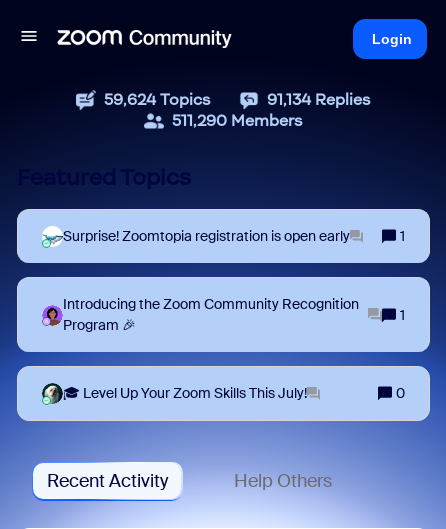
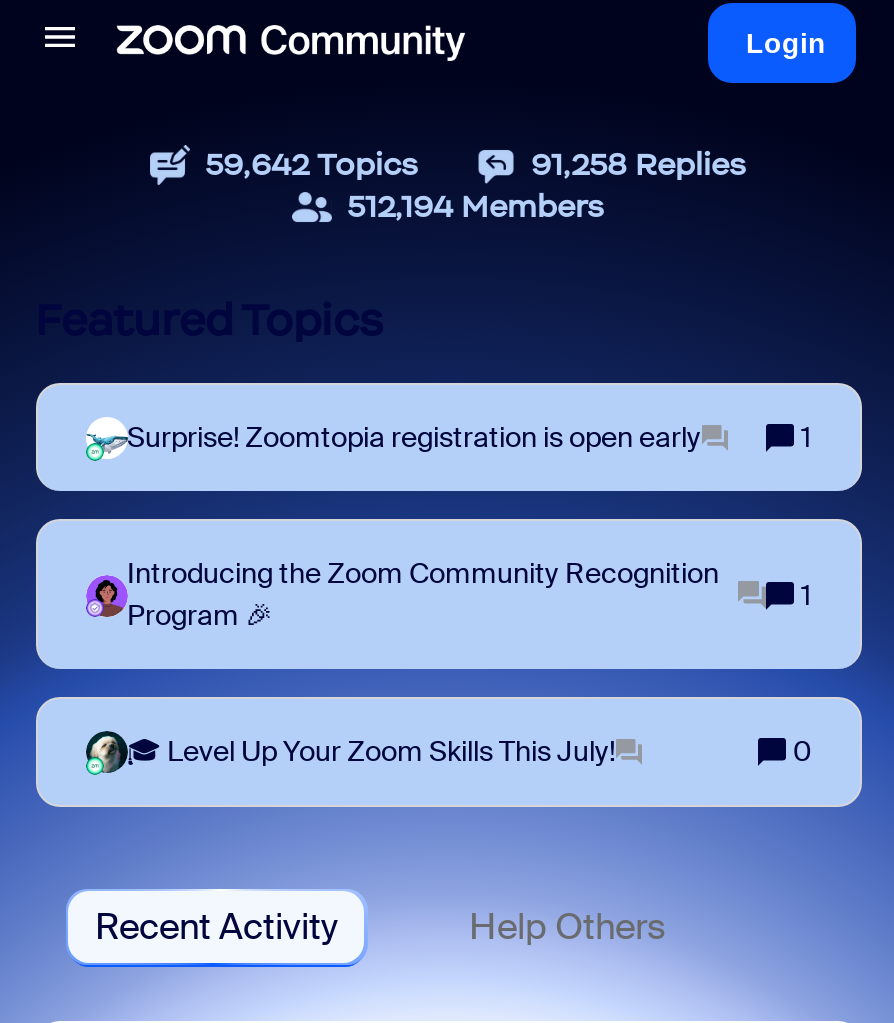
[103,90,210,109] 59,624 Topics -> [205,145,419,183] 59,642 Topics
[266,90,370,109] 91,134 Replies -> [531,145,747,183] 91,258 Replies
[171,111,302,130] 511,290 Members -> [347,187,605,225] 512,194 Members

